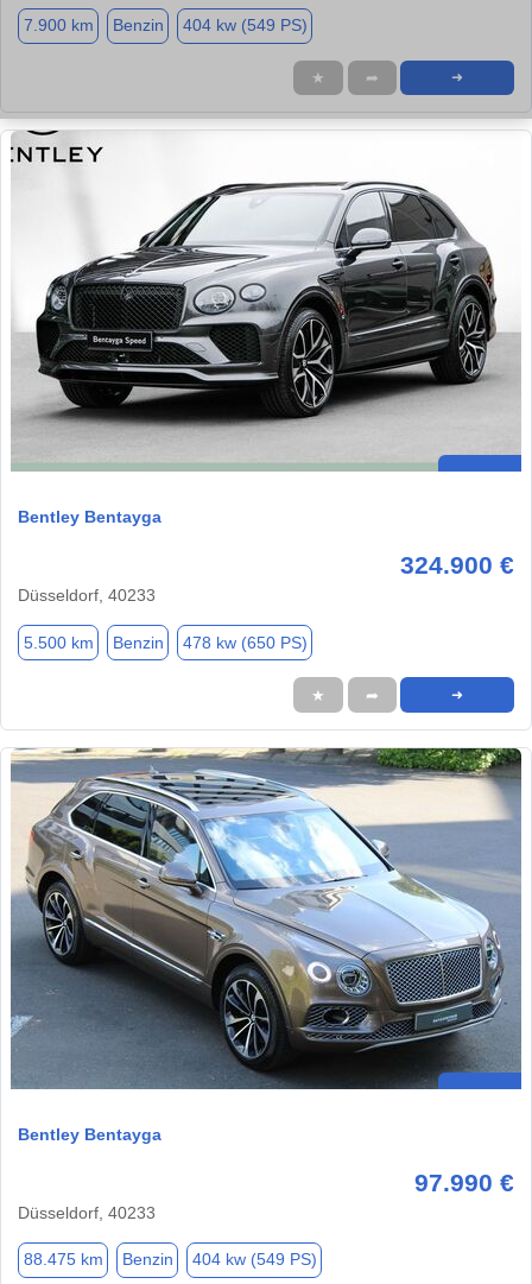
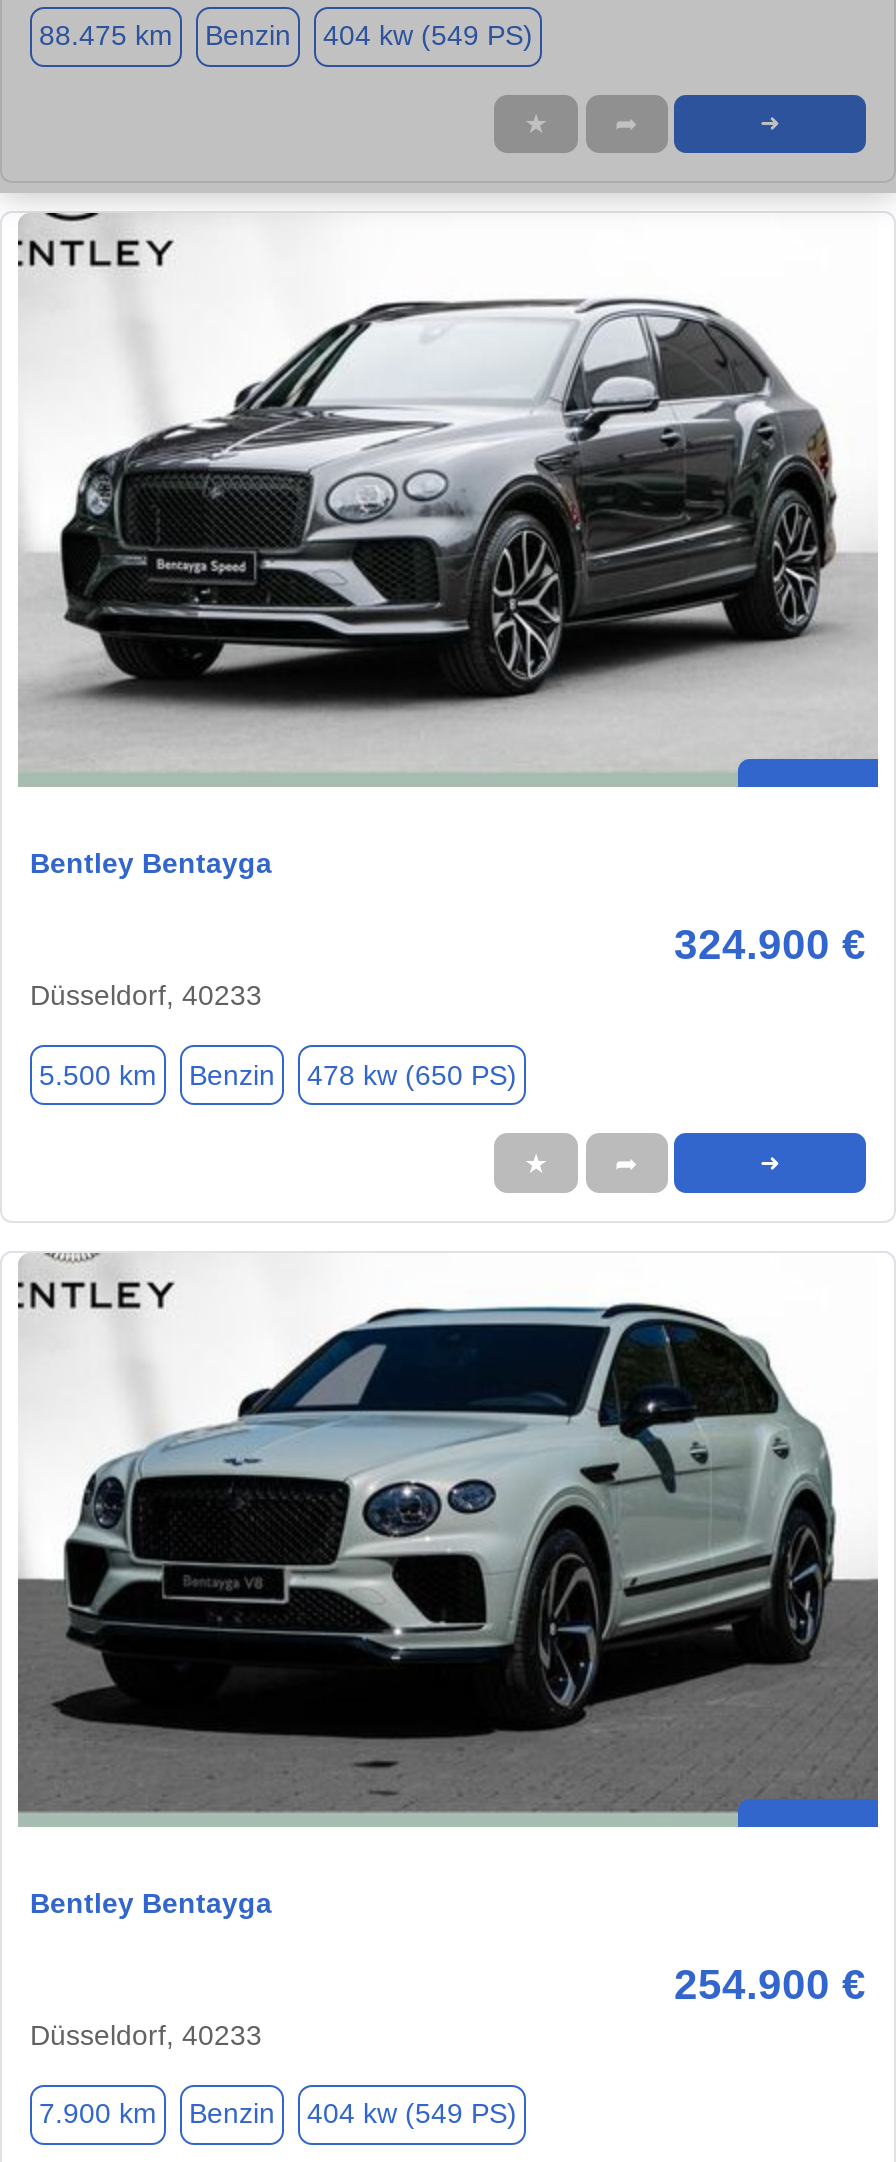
[23,16,307,35] 7.900 km Benzin 404 kw (549 PS) -> [39,20,533,52] 88.475 km Benzin 404 kw (549 PS)
[11,747,522,1089] [image] -> [18,1253,878,1825] [image]
[414,1169,514,1196] 97.990 € -> [674,1961,866,2007] 254.900 €
[23,1250,316,1269] 88.475 km Benzin 404 kw (549 PS) -> [39,2098,517,2130] 7.900 km Benzin 404 kw (549 PS)

